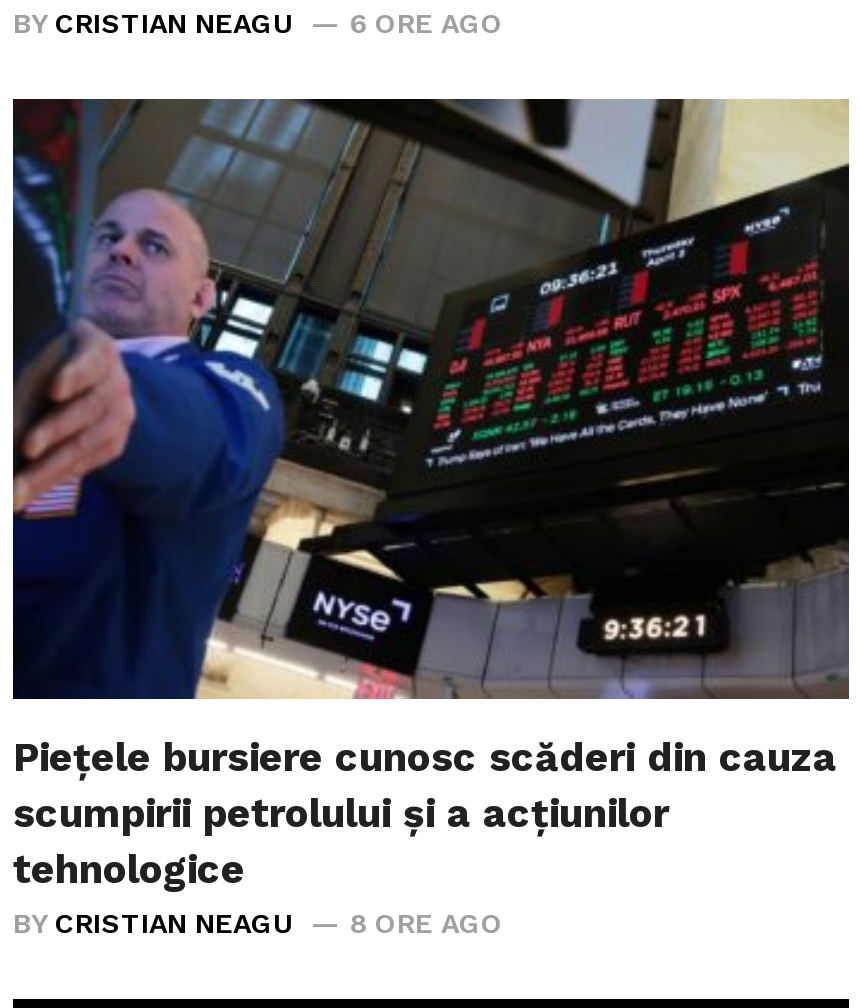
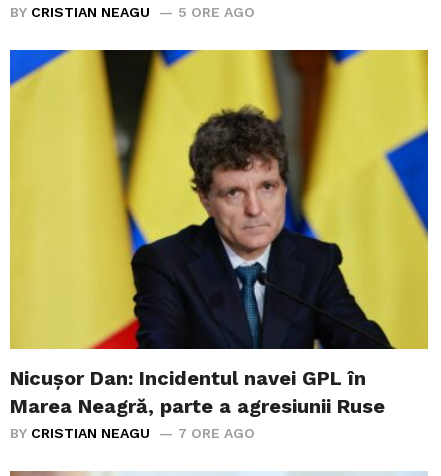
[349,8,503,40] 6 ORE AGO -> [178,4,255,20] 5 ORE AGO
[11,96,851,893] [image] | Piețele bursiere cunosc scăderi din cauza | scumpirii petrolului și a acțiunilor | tehnologice -> [9,49,429,418] [image] | Nicușor Dan: Incidentul navei GPL în | Marea Neagră, parte a agresiunii Ruse
[349,907,503,939] 8 ORE AGO -> [178,425,255,441] 7 ORE AGO

